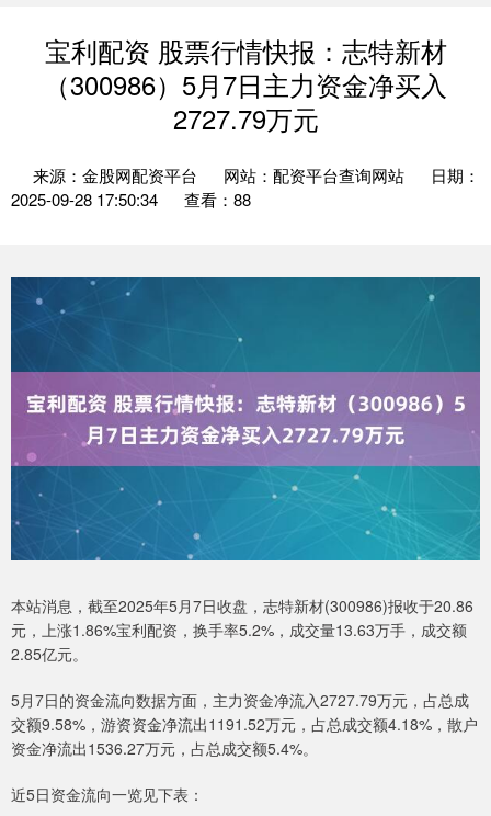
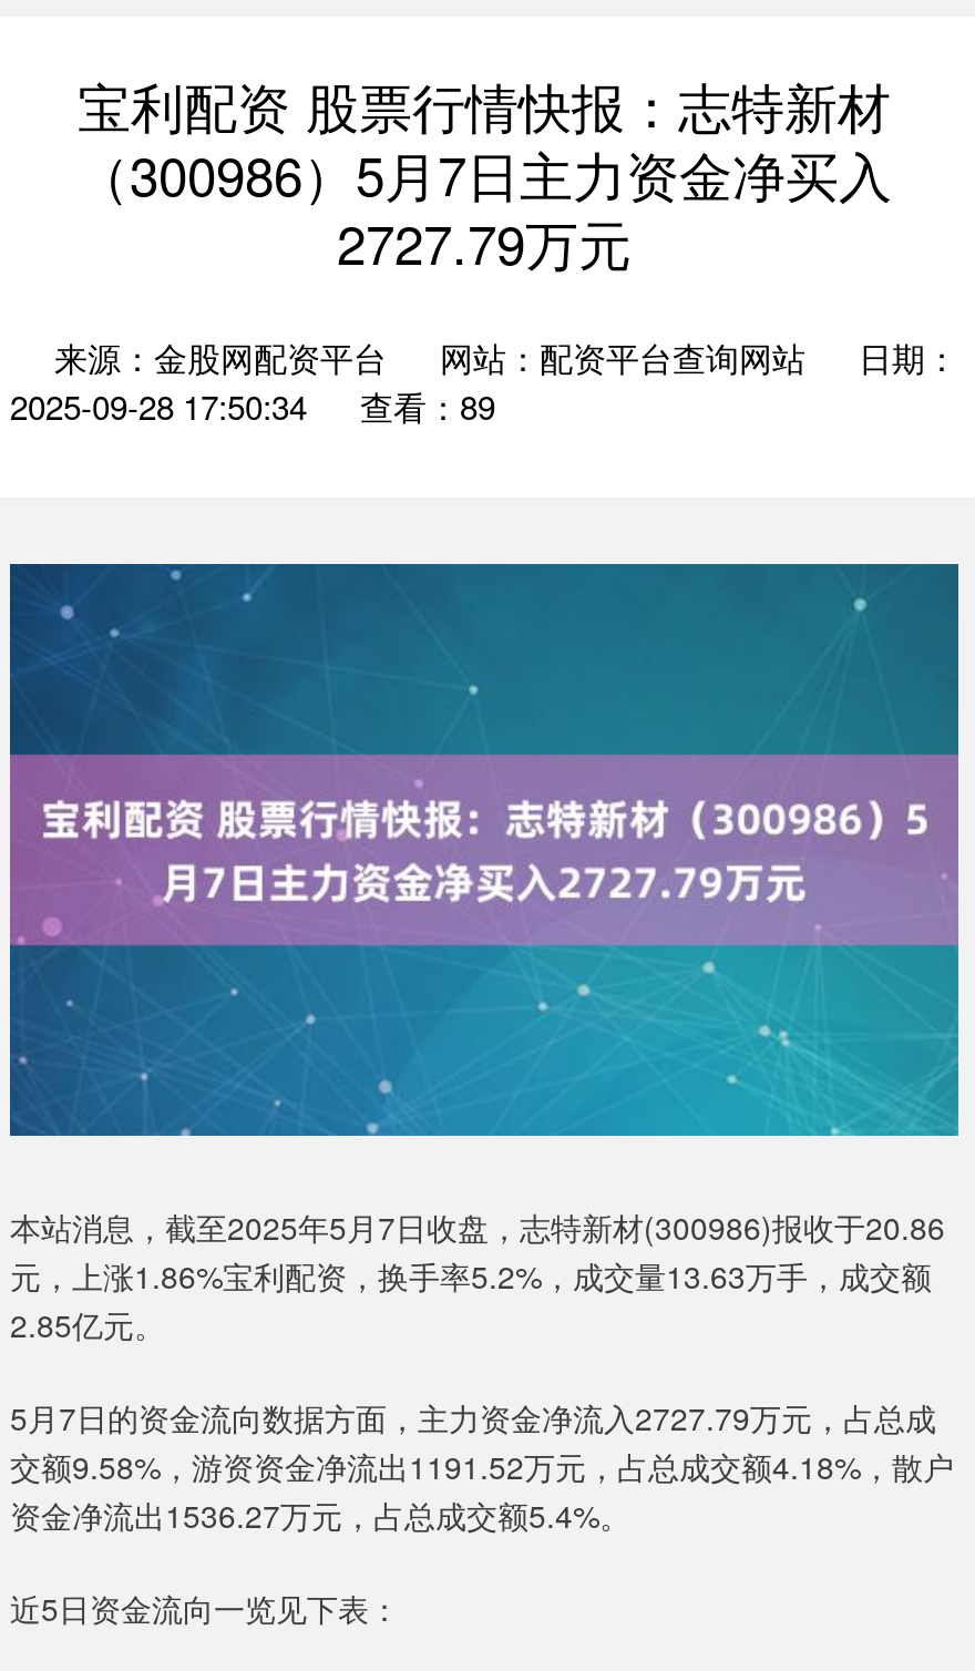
[11,188,251,211] 2025-09-28 17:50:34 查看：88 -> [10,382,495,429] 2025-09-28 17:50:34 查看：89

